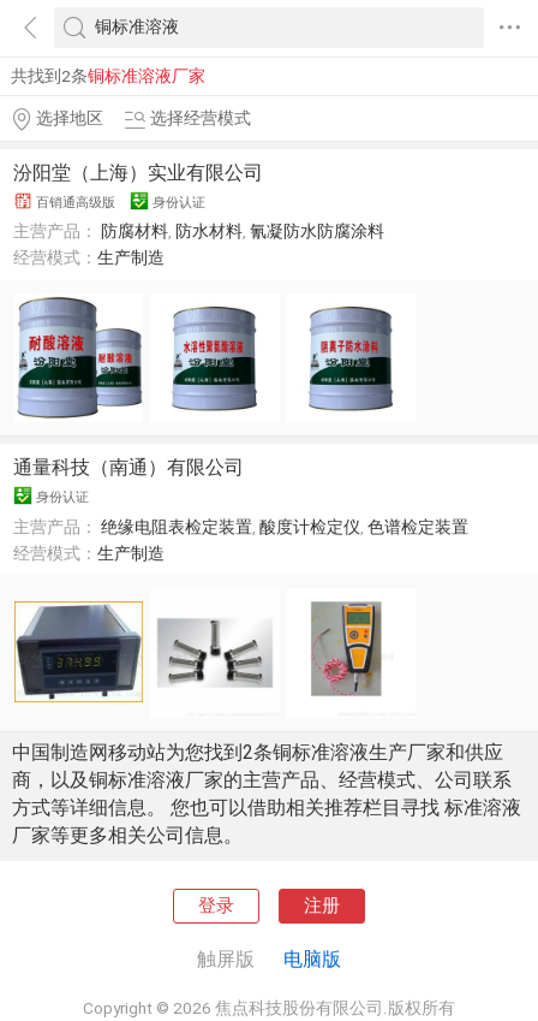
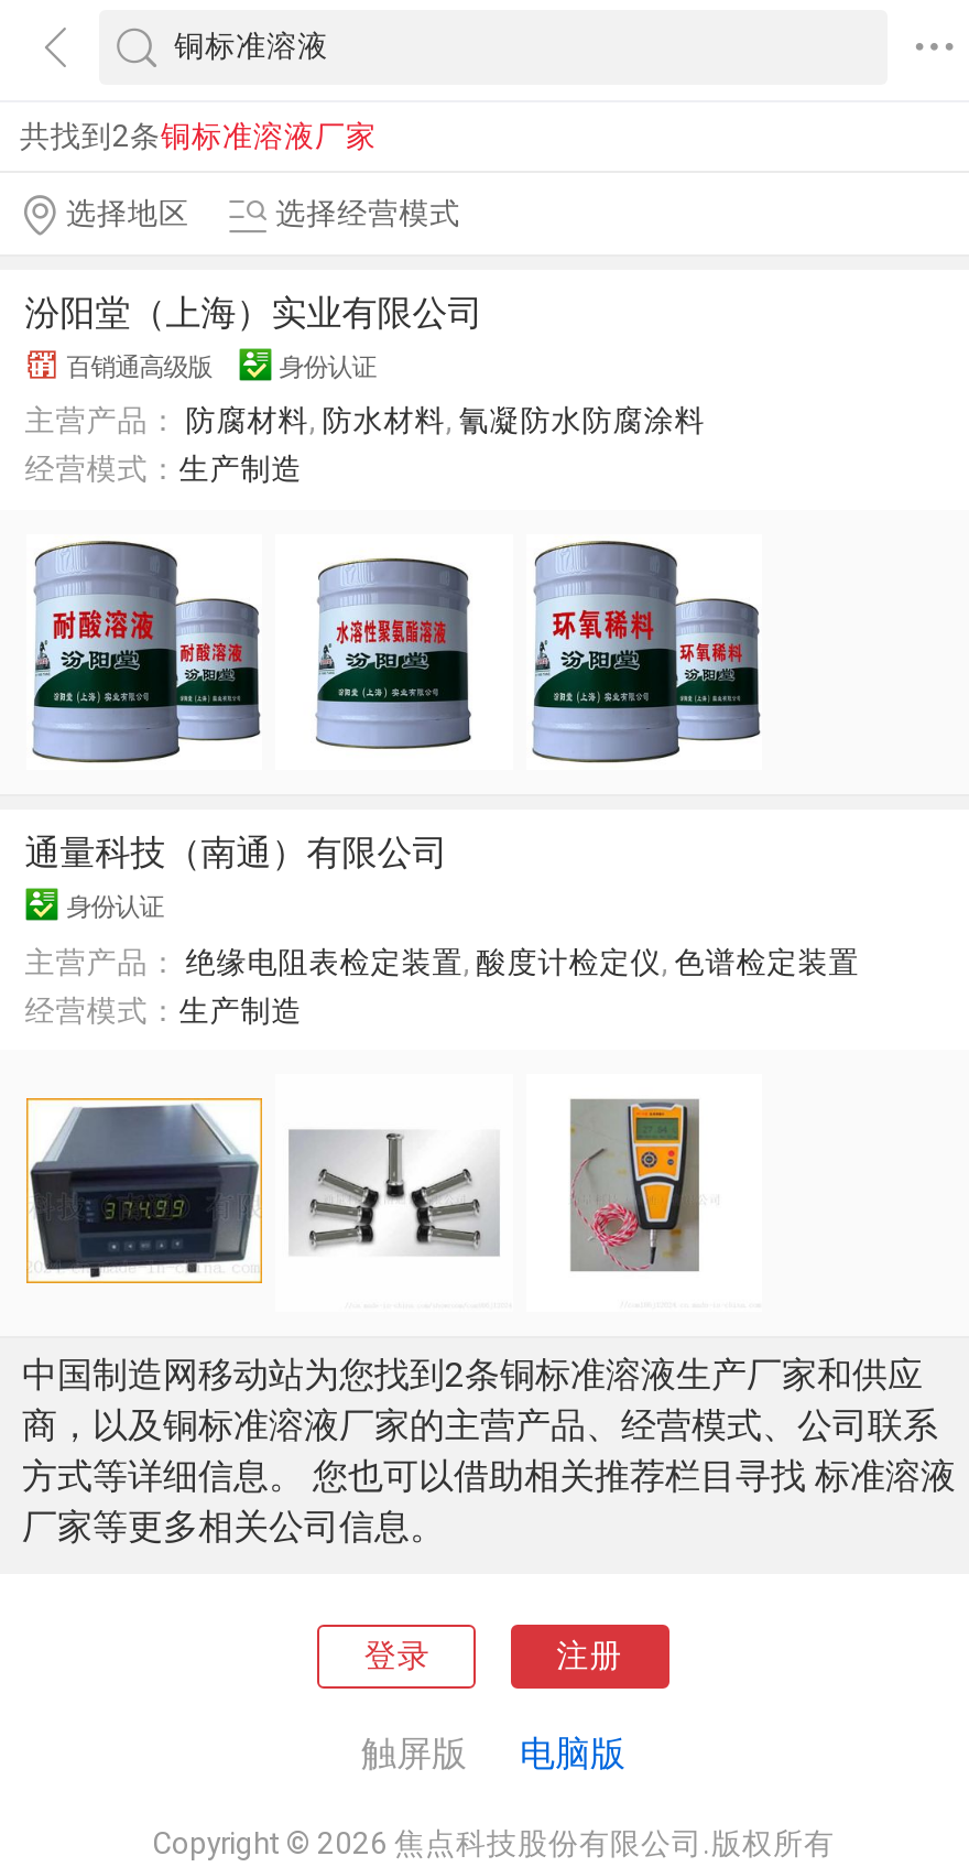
[291,297,414,419] [image] -> [531,539,762,766] [image]

